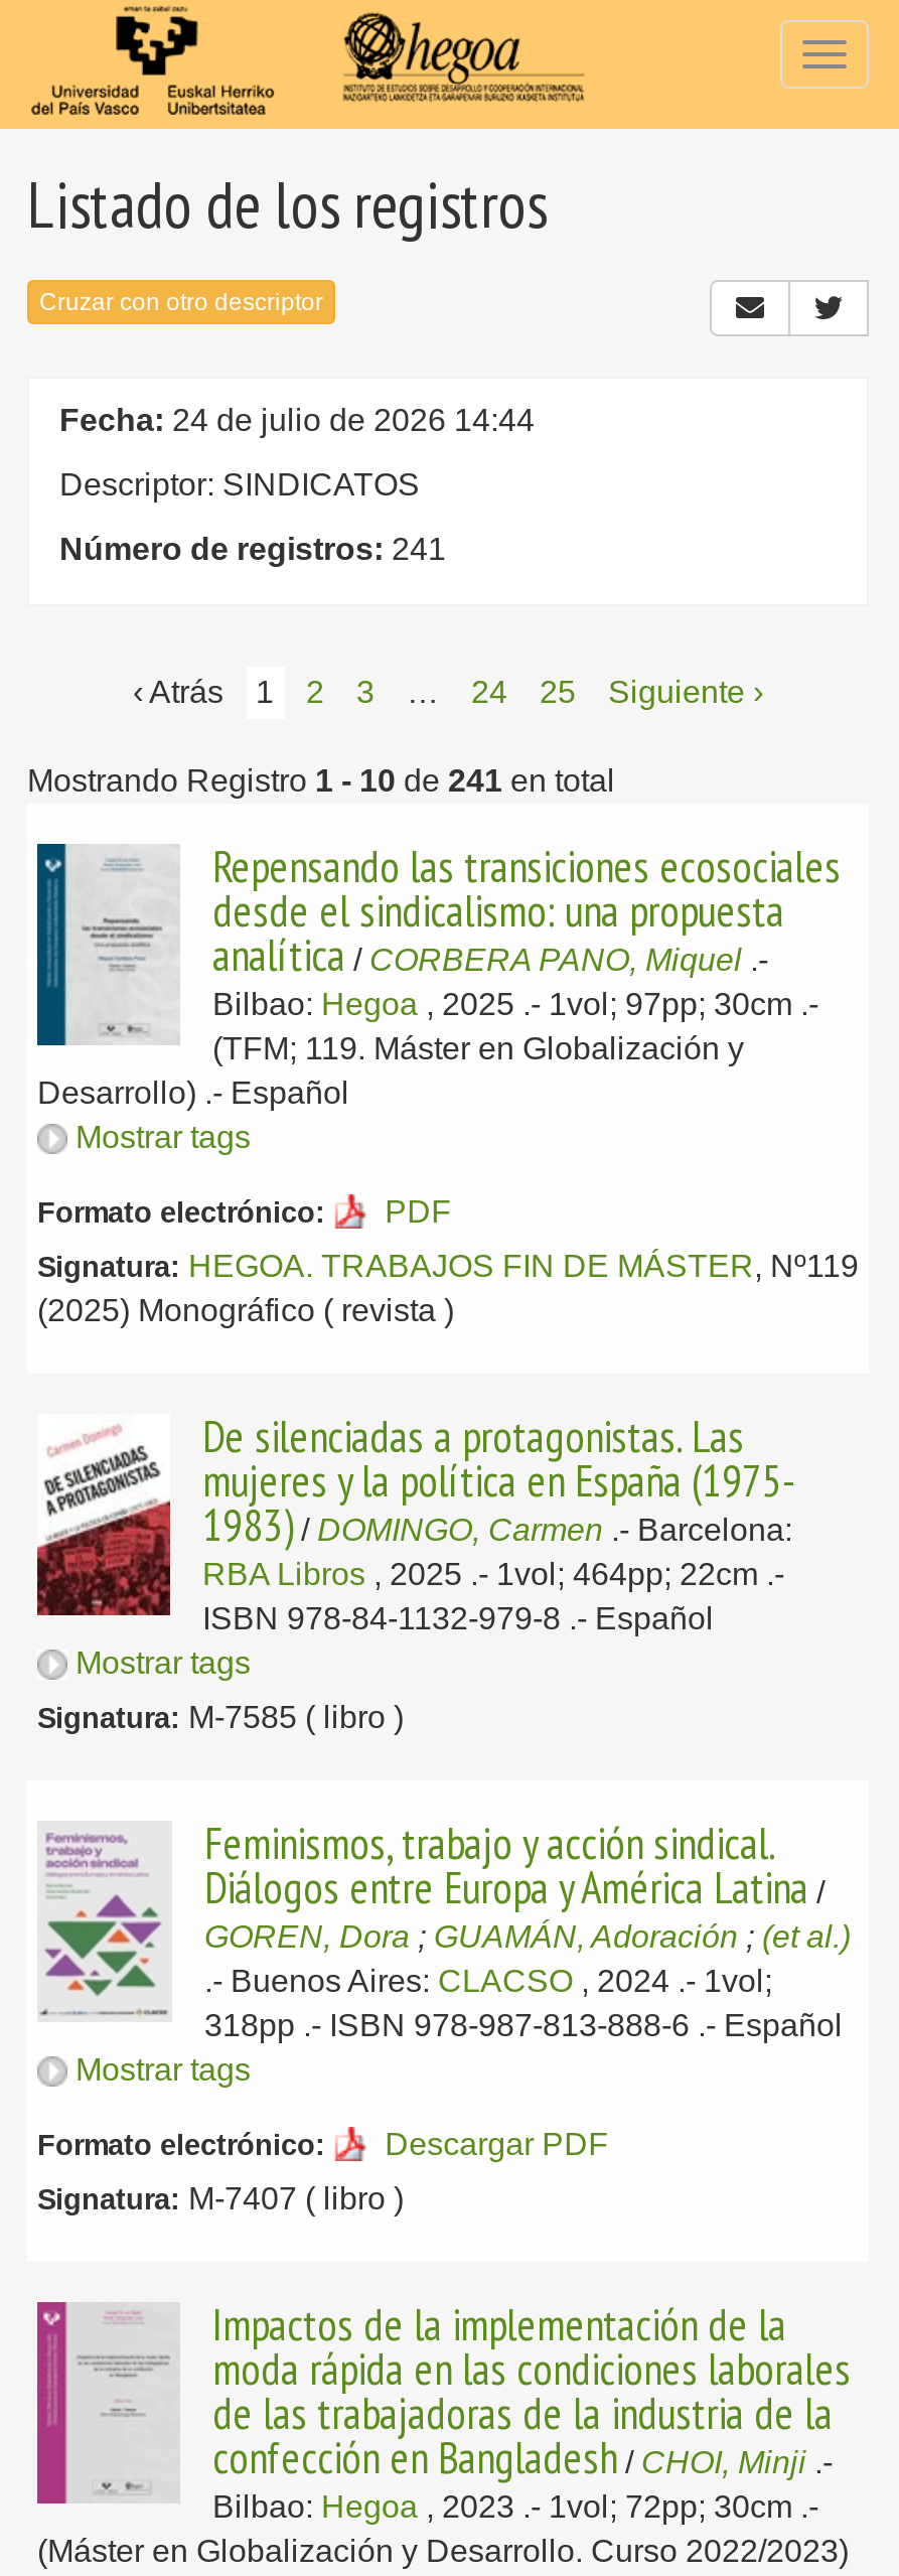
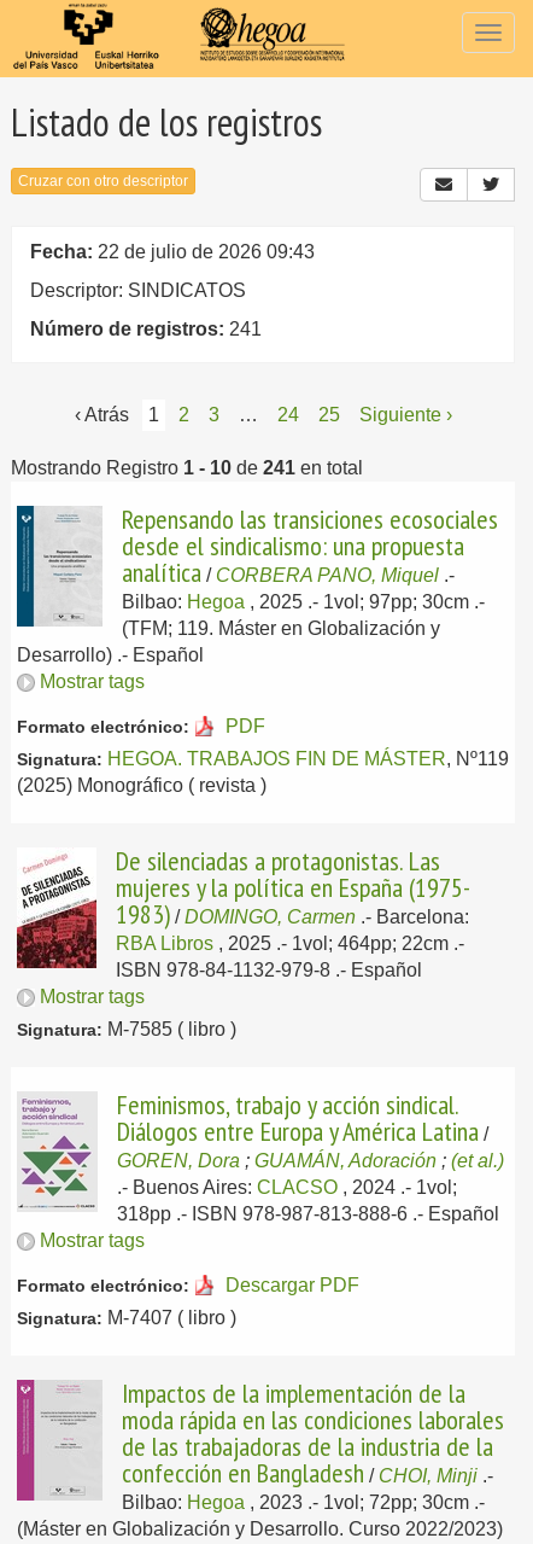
[59,403,535,437] Fecha: 24 de julio de 2026 14:44 -> [30,241,315,262] Fecha: 22 de julio de 2026 09:43

